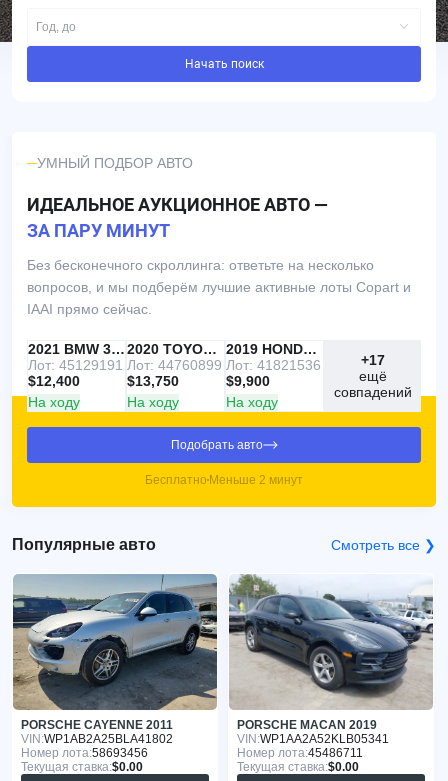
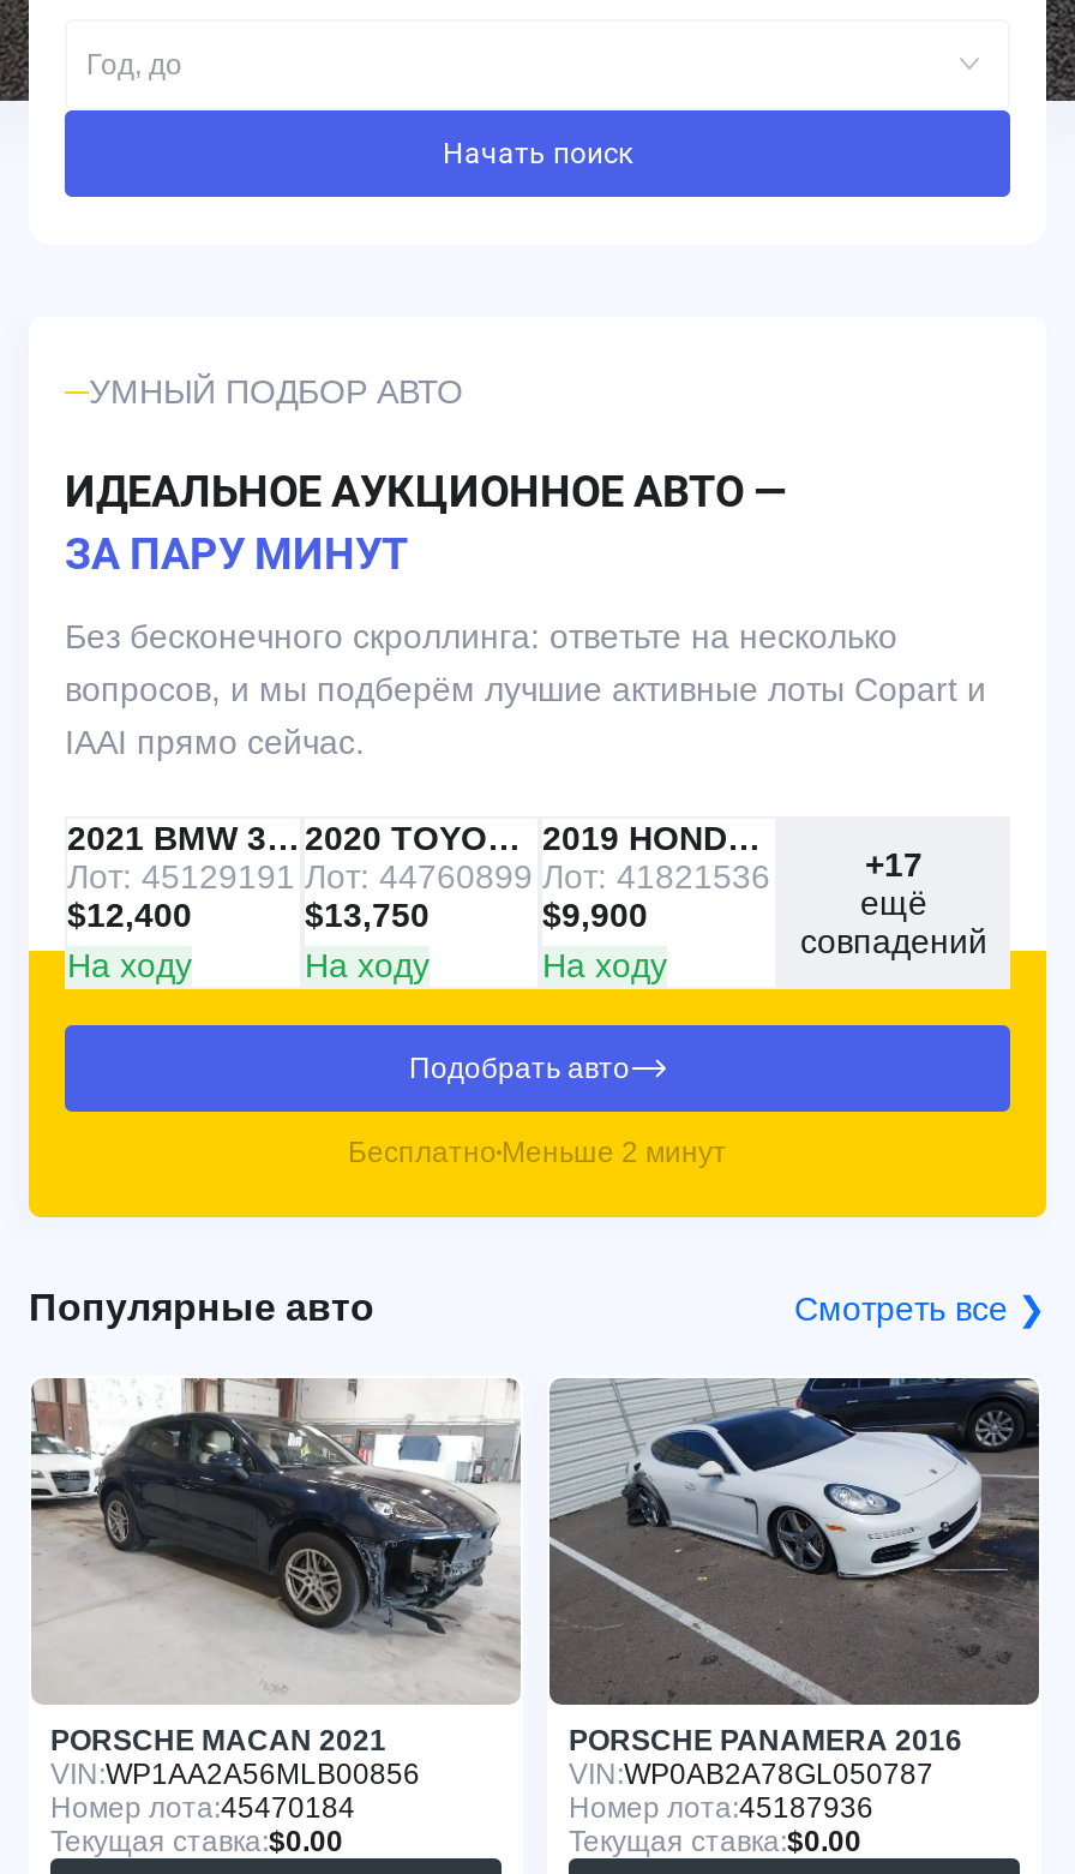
[12,573,218,732] [image] | PORSCHE CAYENNE 2011 -> [31,1376,521,1758] [image] | PORSCHE MACAN 2021
[229,574,433,732] [image] | PORSCHE MACAN 2019 -> [549,1376,1041,1758] [image] | PORSCHE PANAMERA 2016
[21,732,173,746] VIN: WP1AB2A25BLA41802 -> [50,1758,420,1792] VIN: WP1AA2A56MLB00856
[237,732,389,746] VIN: WP1AA2A52KLB05341 -> [569,1758,933,1792] VIN: WP0AB2A78GL050787
[21,746,148,760] Номер лота:58693456 -> [50,1792,355,1825] Номер лота:45470184
[237,746,363,760] Номер лота:45486711 -> [569,1792,873,1825] Номер лота:45187936

